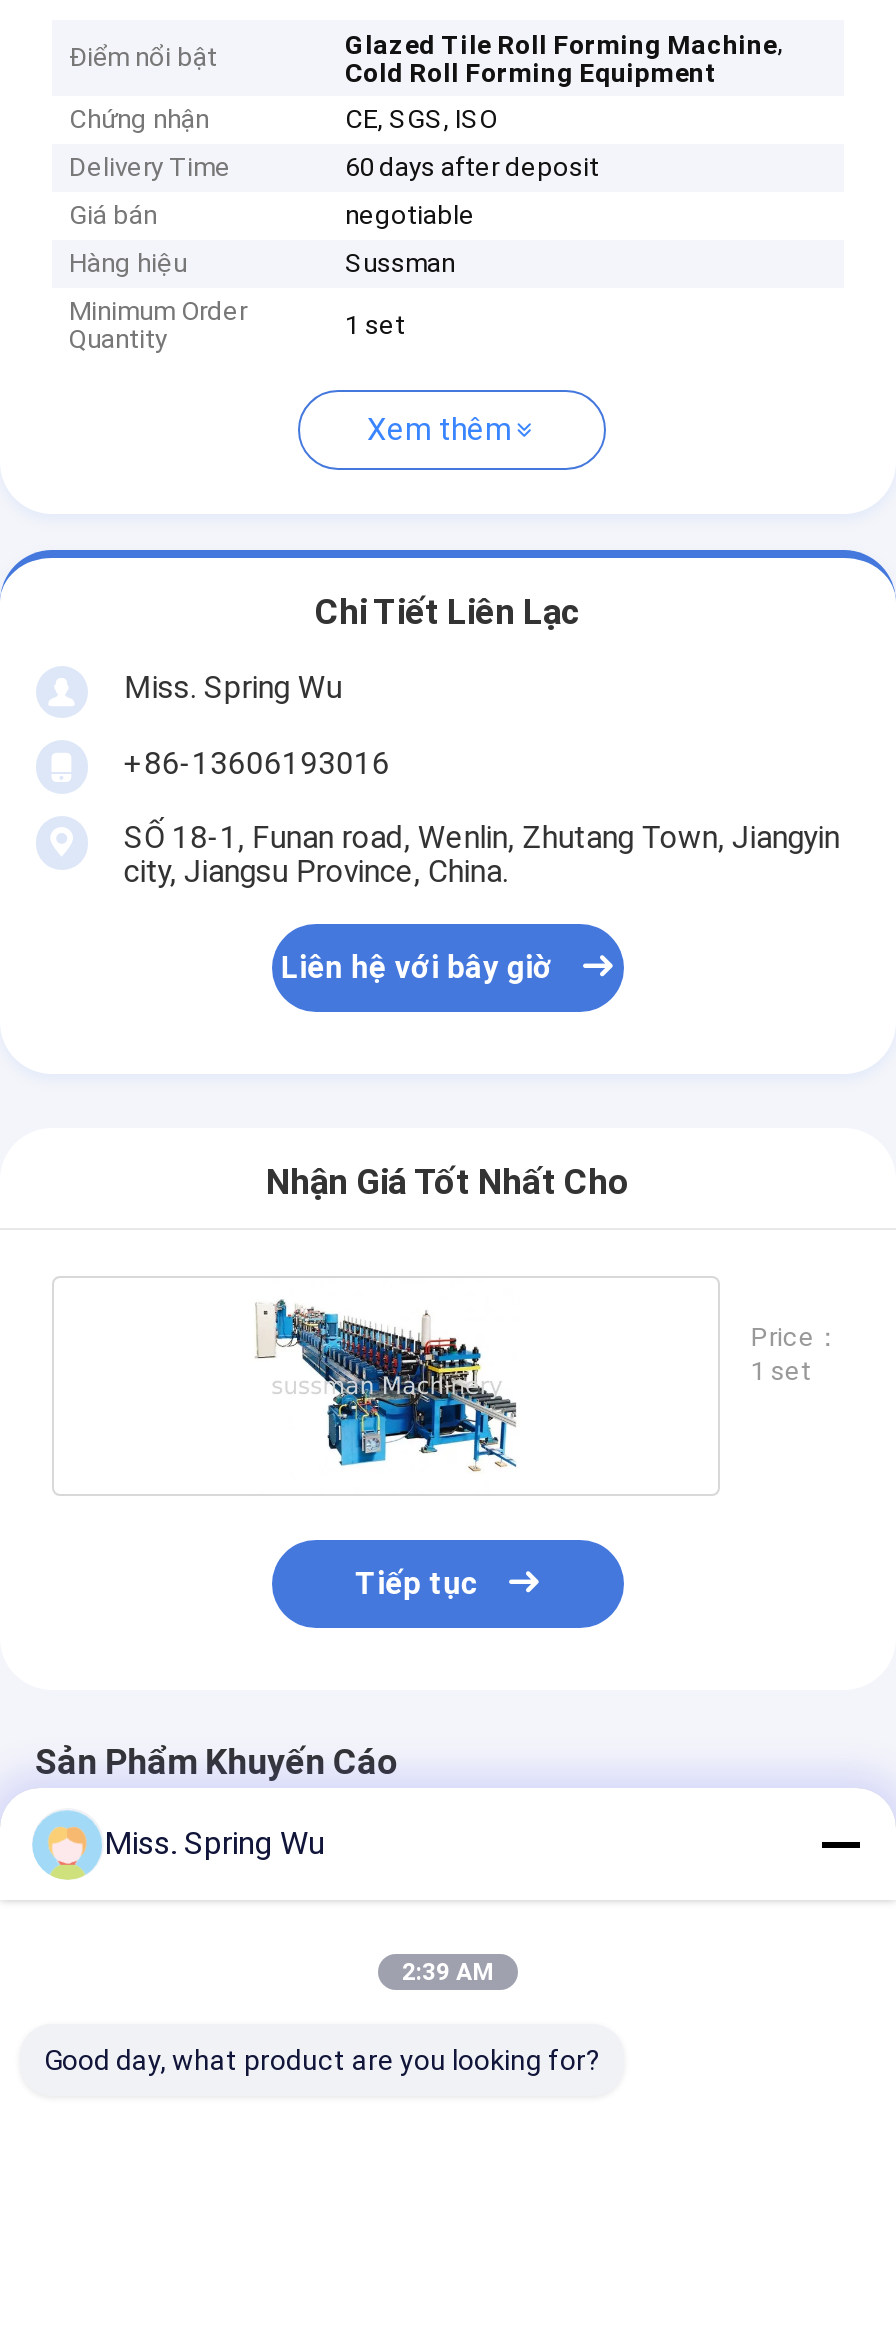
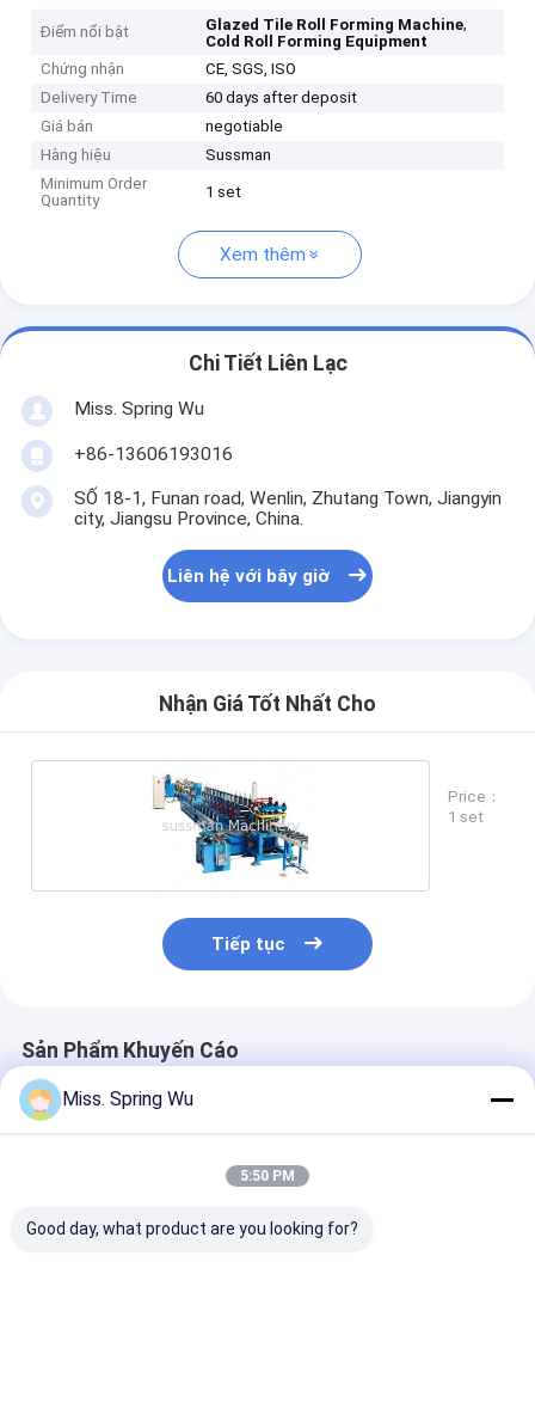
[402,1958,494,1986] 2:39 AM -> [240,1168,295,1184] 5:50 PM

